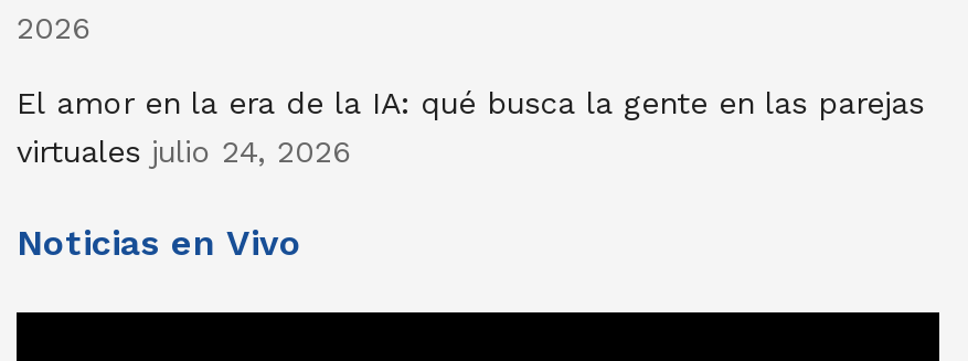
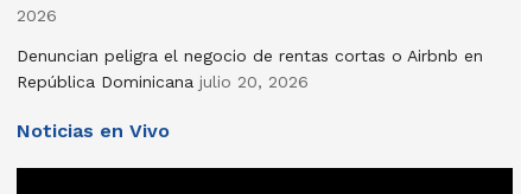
[17,85,924,169] El amor en la era de la IA: qué busca la gente en las parejas | virtuales julio 24, 2026 -> [17,46,483,91] Denuncian peligra el negocio de rentas cortas o Airbnb en | República Dominicana julio 20, 2026

